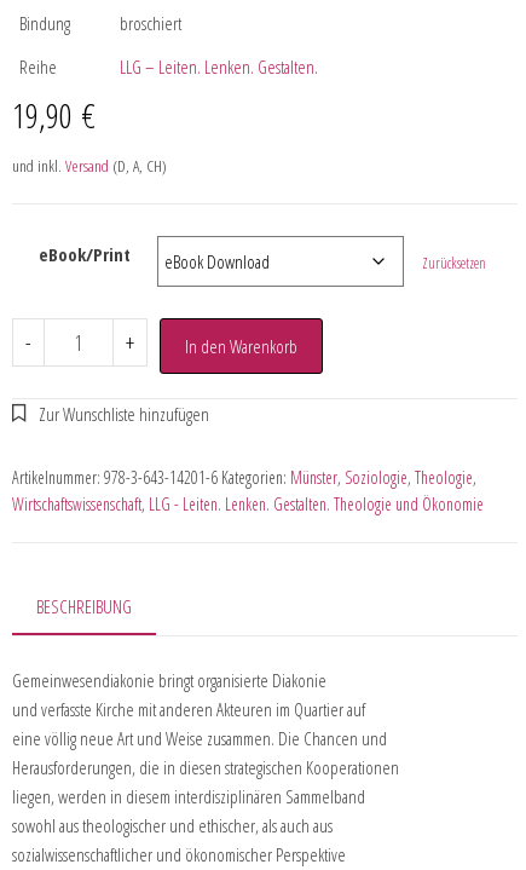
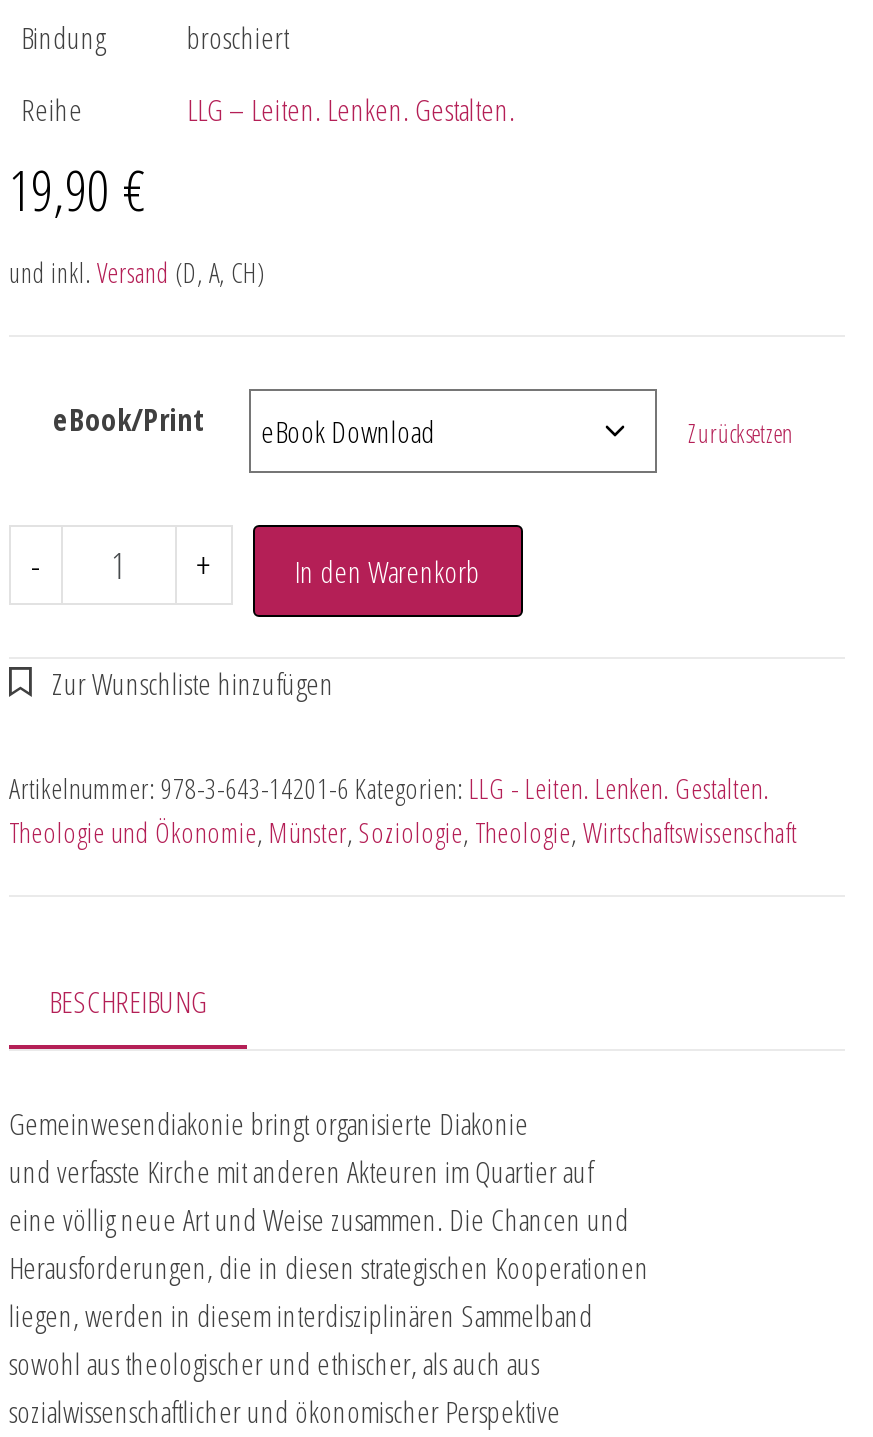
[12,466,484,515] Artikelnummer: 978-3-643-14201-6 Kategorien: Münster, Soziologie, Theologie, | Wirtschaftswissenschaft, LLG - Leiten. Lenken. Gestalten. Theologie und Ökonomie -> [9,769,797,851] Artikelnummer: 978-3-643-14201-6 Kategorien: LLG - Leiten. Lenken. Gestalten. | Theologie und Ökonomie, Münster, Soziologie, Theologie, Wirtschaftswissenschaft

